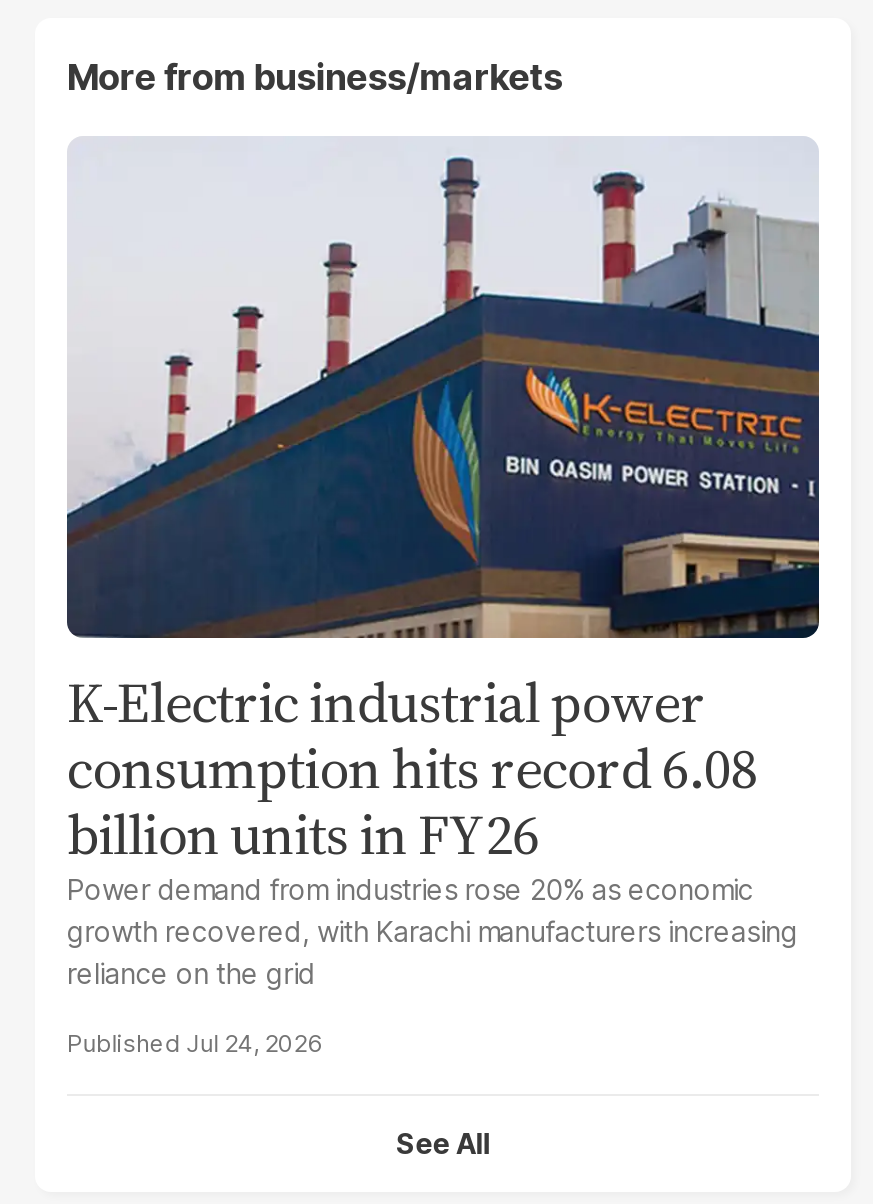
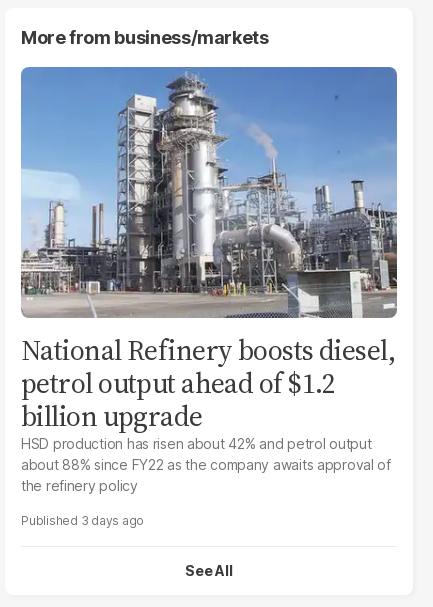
[65,138,821,990] [image] | K-Electric industrial power | consumption hits record 6.08 | billion units in FY26 | Power demand from industries rose 20% as economic | growth recovered, with Karachi manufacturers increasing | reliance on the grid -> [20,66,398,494] [image] | National Refinery boosts diesel, | petrol output ahead of $1.2 | billion upgrade | HSD production has risen about 42% and petrol output | about 88% since FY22 as the company awaits approval of | the refinery policy
[186,1028,322,1058] Jul 24, 2026 -> [81,513,144,528] 3 days ago

